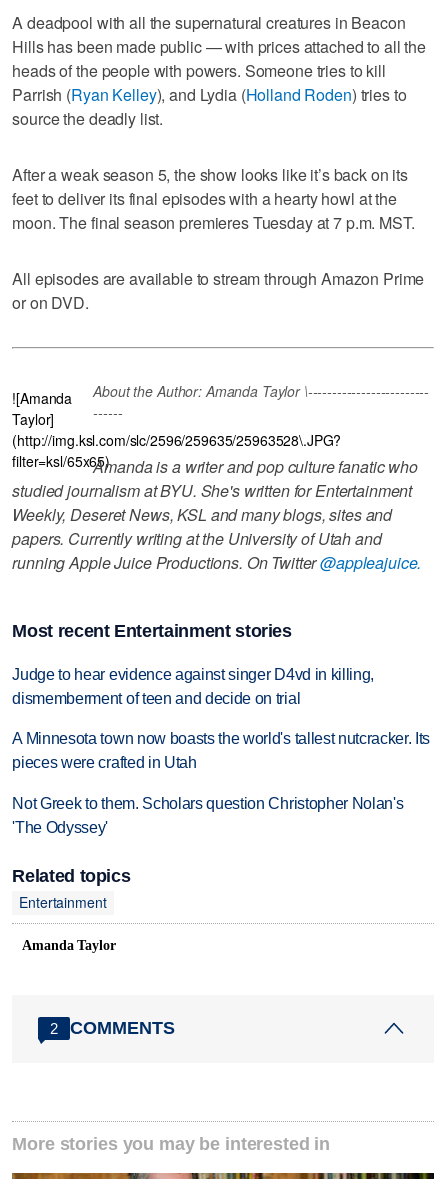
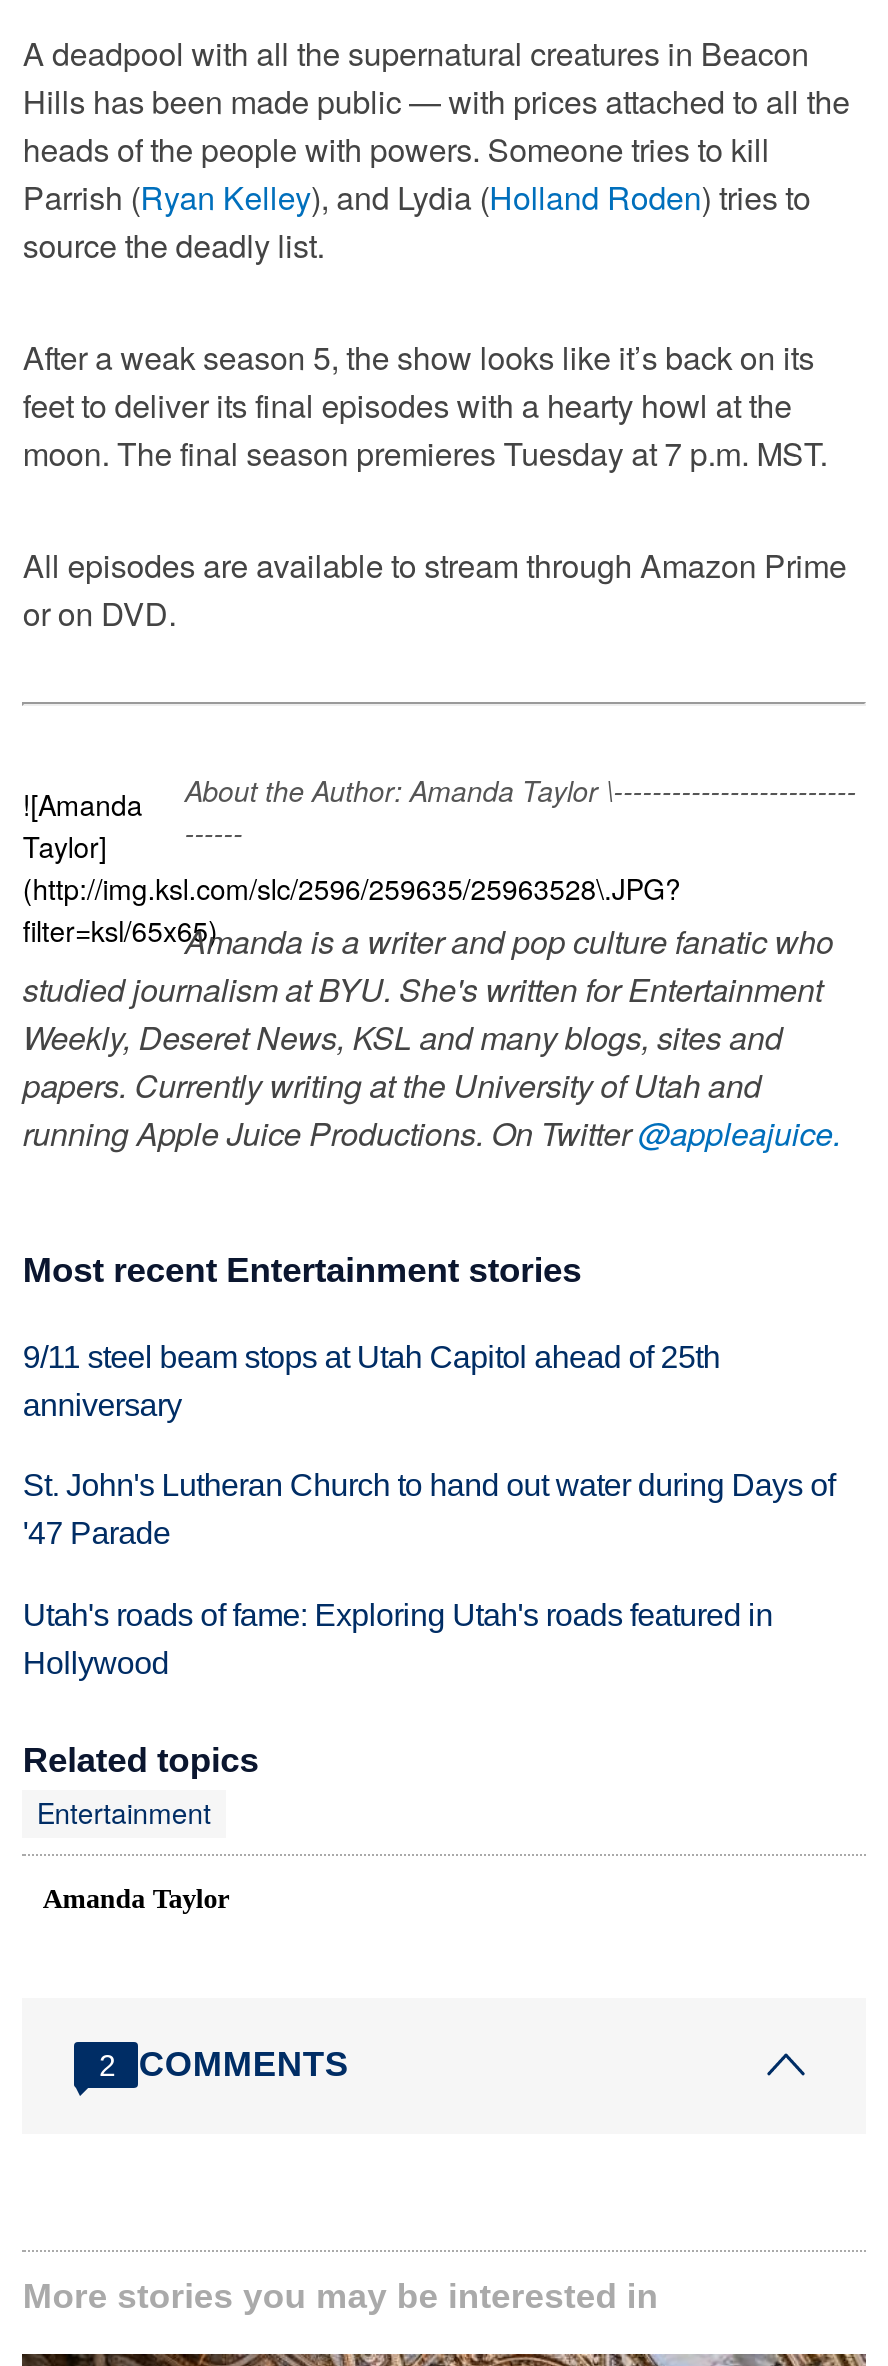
[12,666,374,707] Judge to hear evidence against singer D4vd in killing, | dismemberment of teen and decide on trial -> [23,1339,720,1421] 9/11 steel beam stops at Utah Capitol ahead of 25th | anniversary
[12,730,430,771] A Minnesota town now boasts the world's tallest nutcracker. Its | pieces were crafted in Utah -> [23,1469,835,1551] St. John's Lutheran Church to hand out water during Days of | '47 Parade
[12,795,403,836] Not Greek to them. Scholars question Christopher Nolan's | 'The Odyssey' -> [23,1599,773,1681] Utah's roads of fame: Exploring Utah's roads featured in | Hollywood

